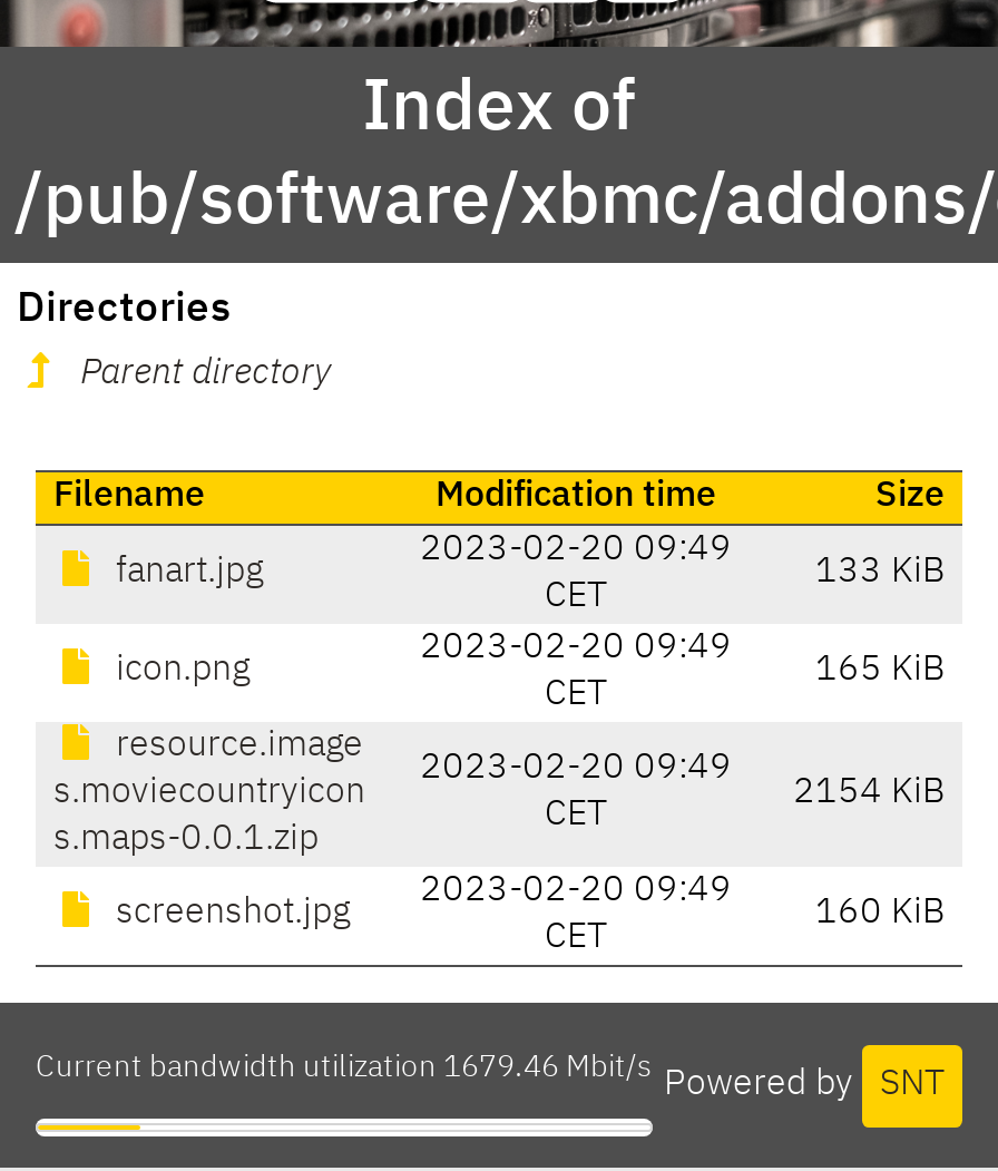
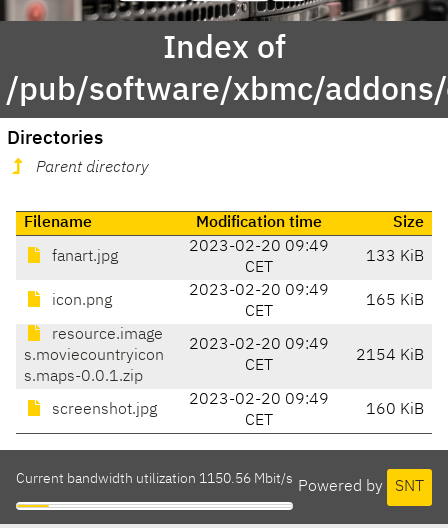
[36,1052,653,1083] Current bandwidth utilization 1679.46 Mbit/s -> [16,472,293,486] Current bandwidth utilization 1150.56 Mbit/s

